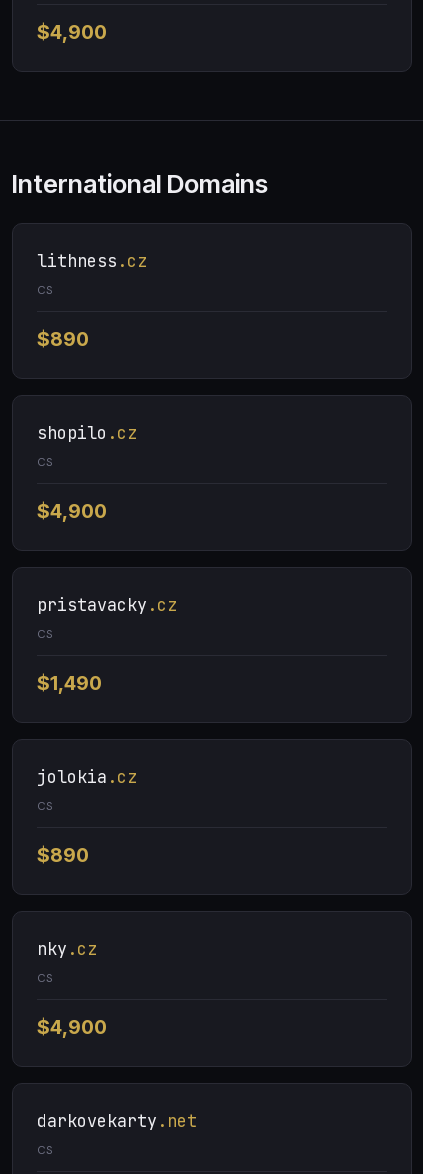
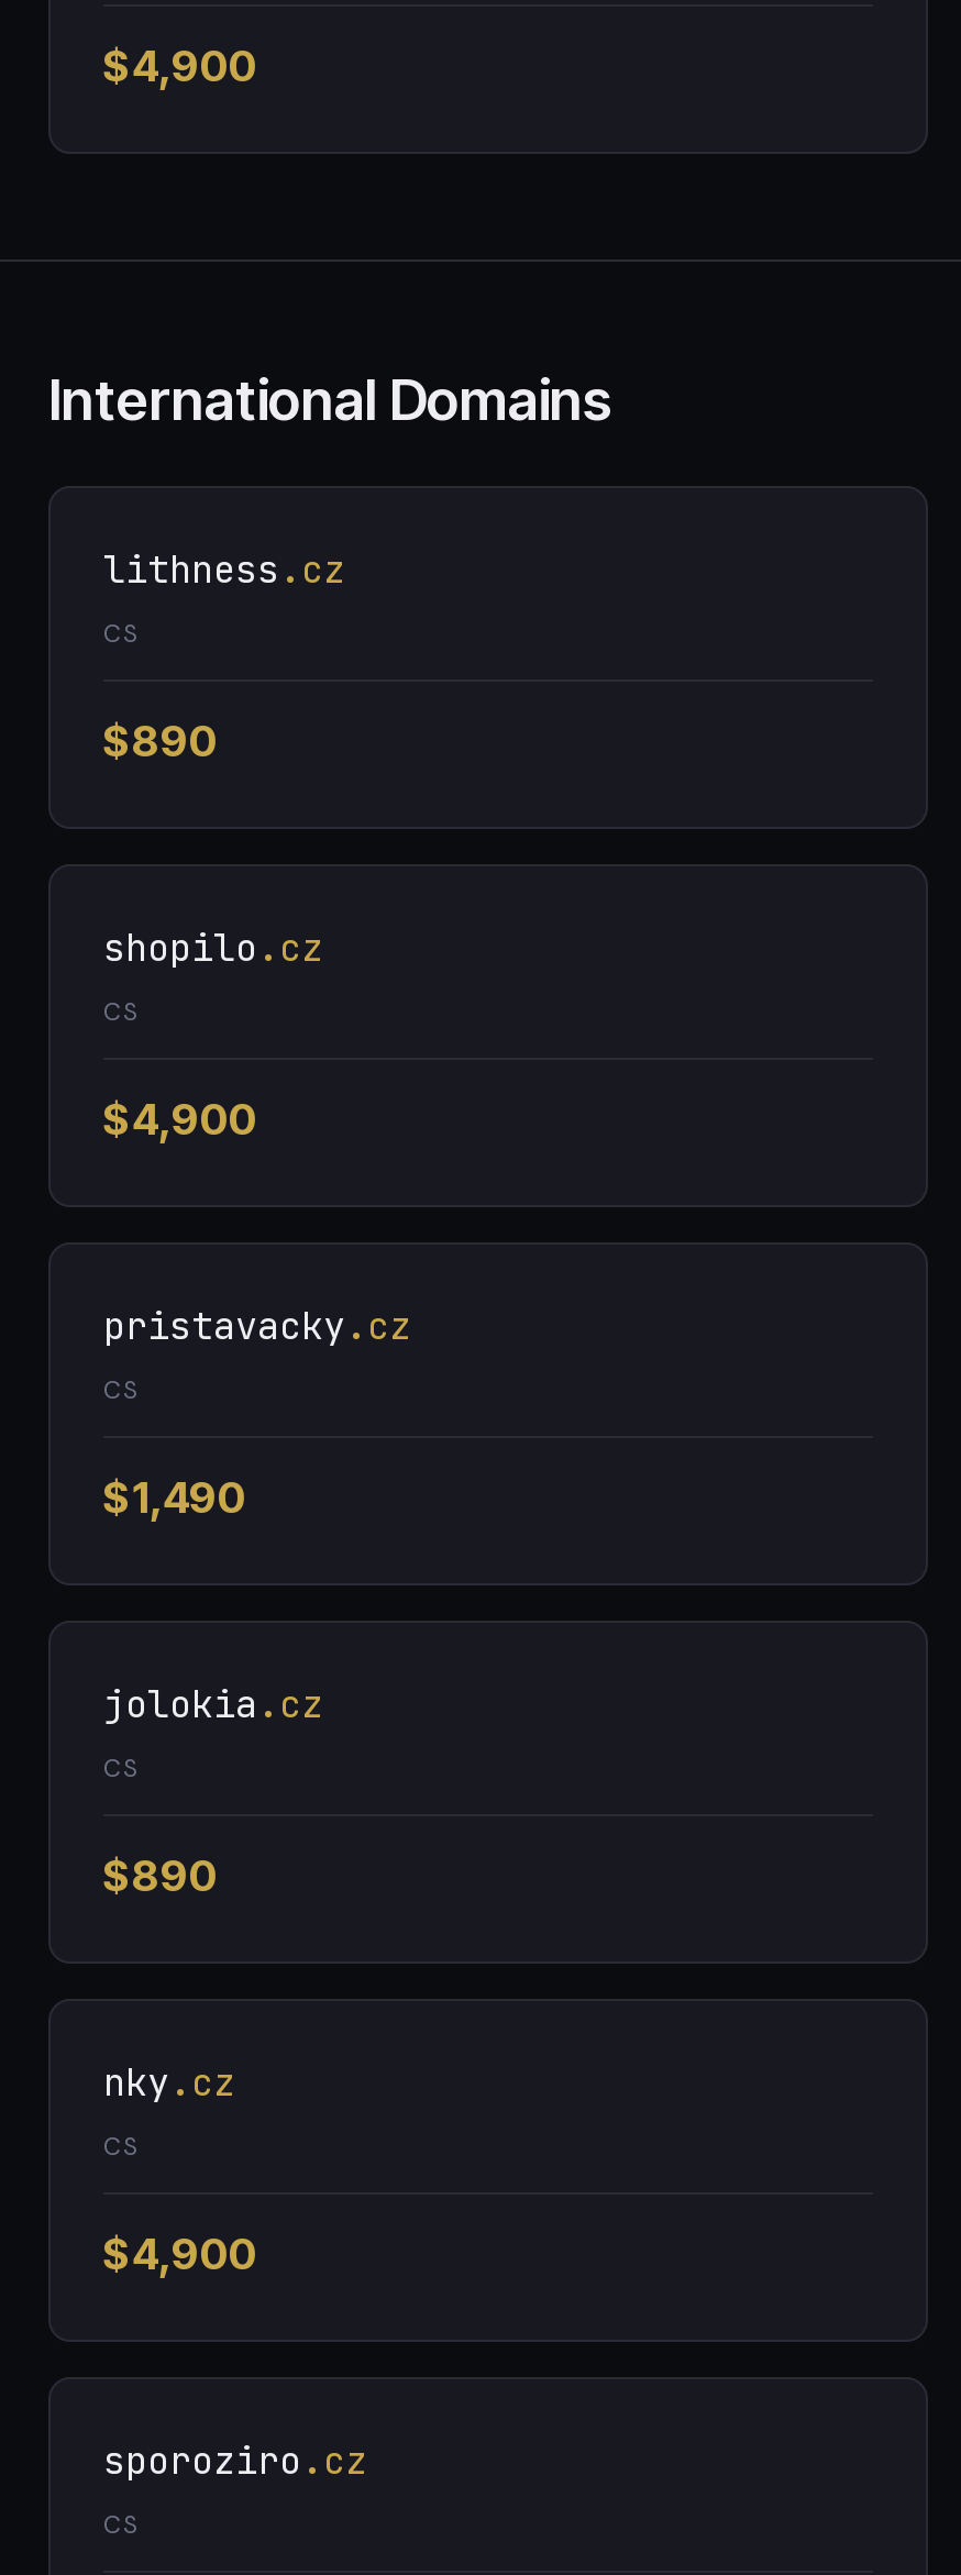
[37,1110,197,1132] darkovekarty.net -> [103,2436,367,2485] sporoziro.cz

